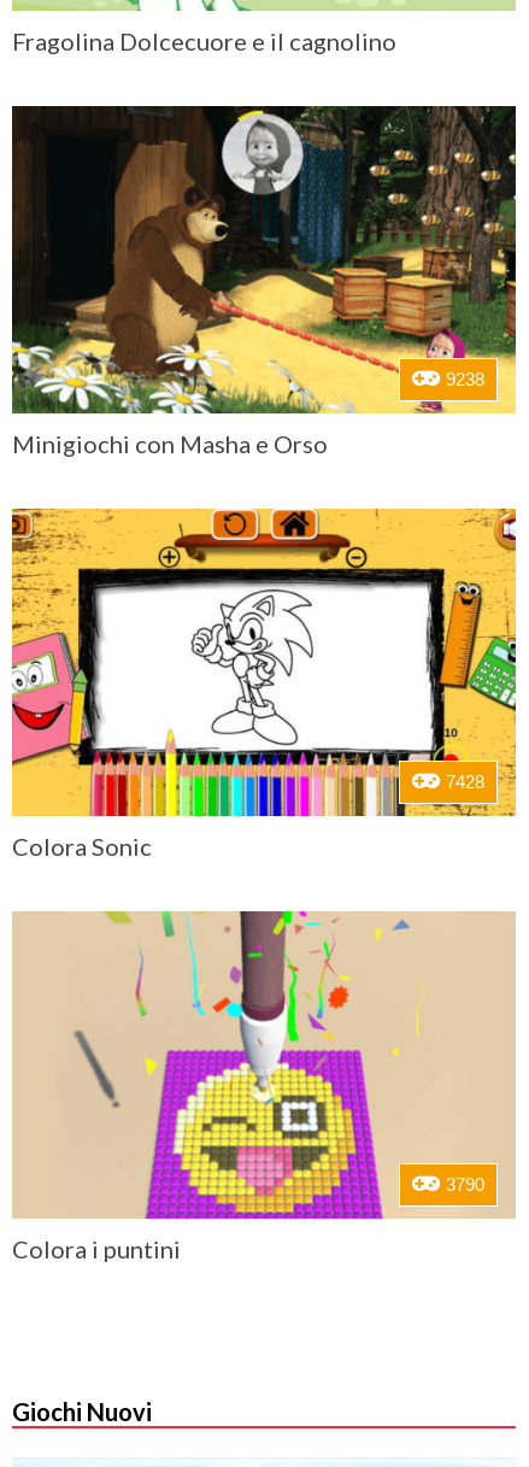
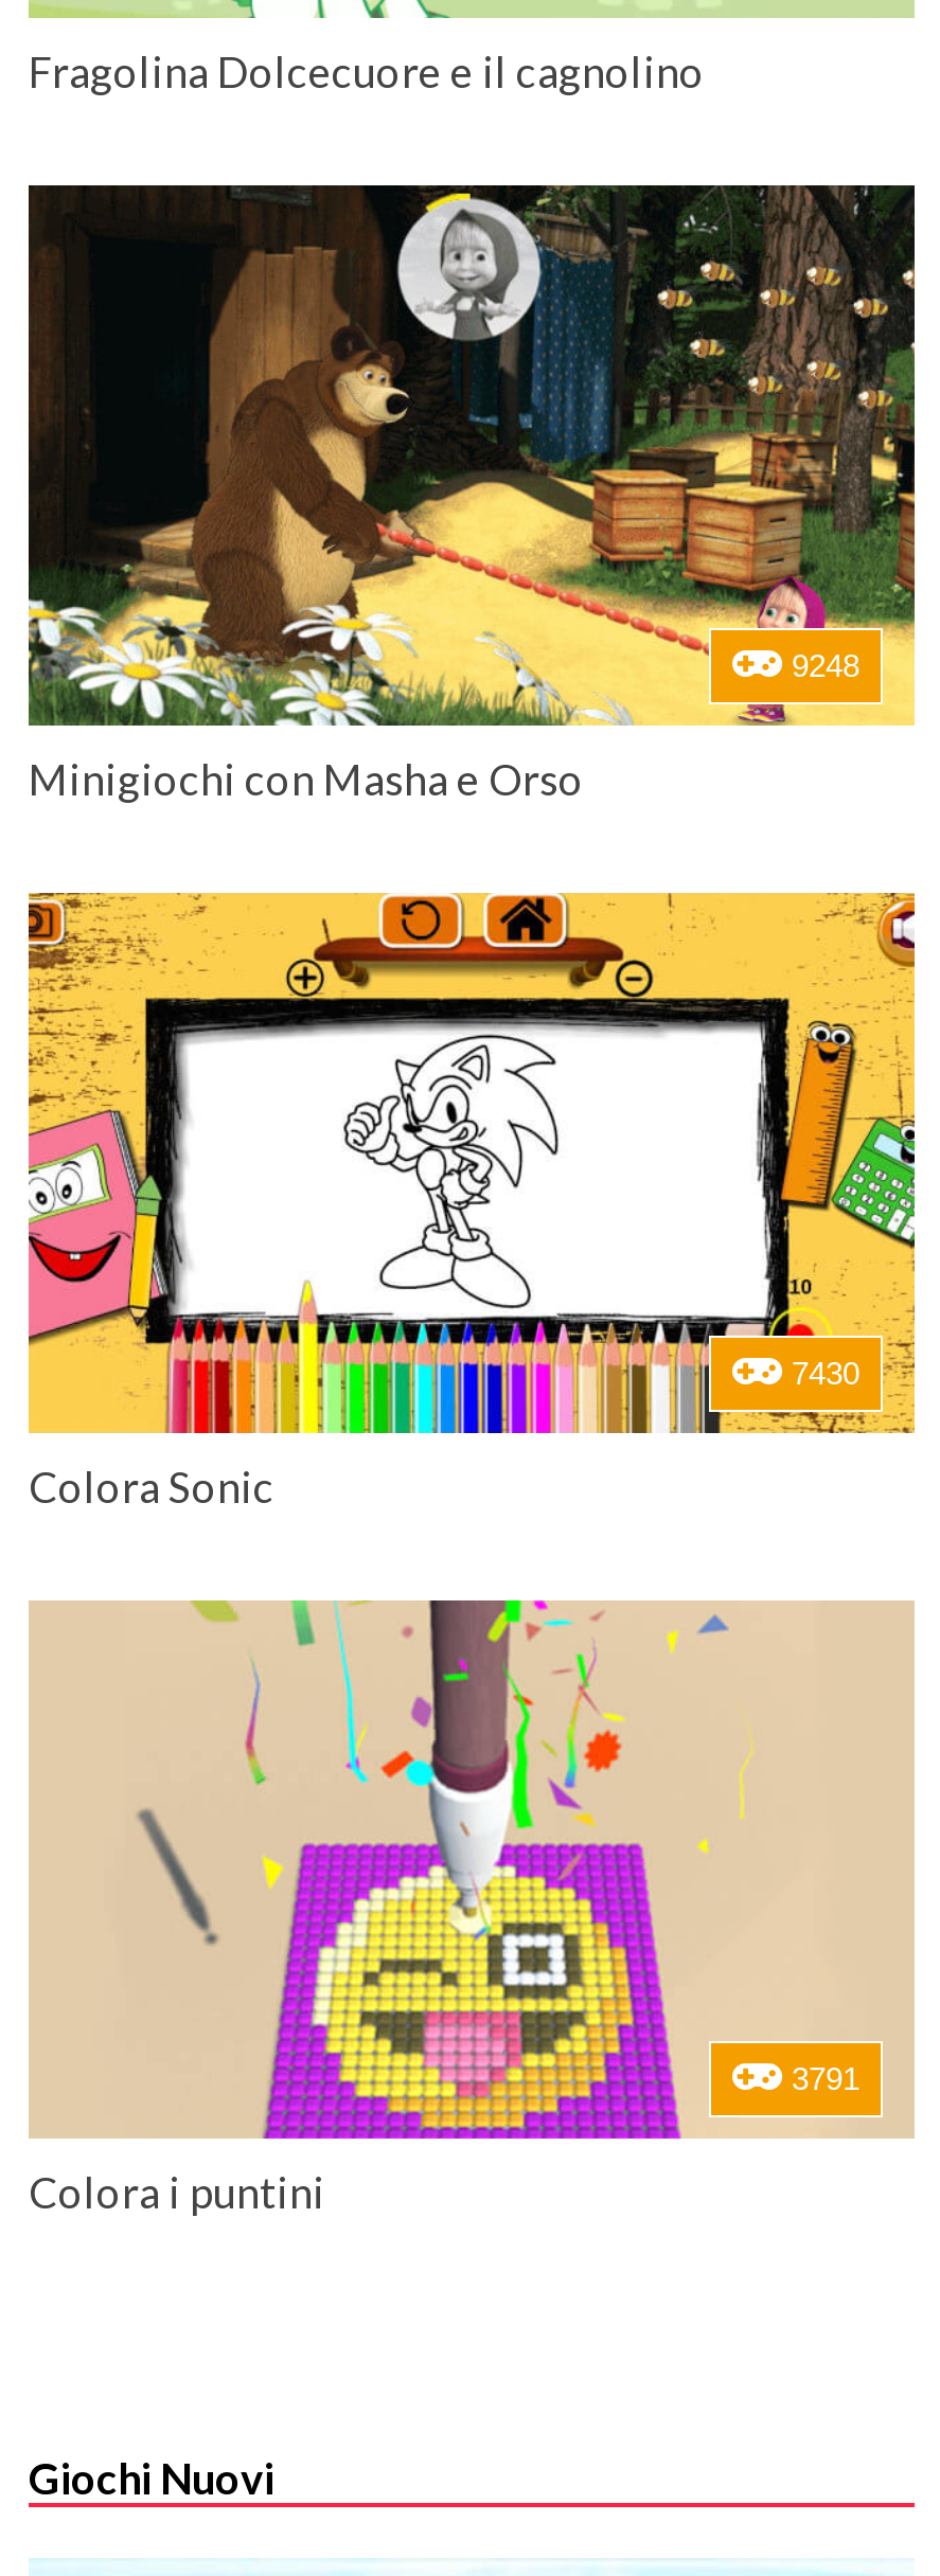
[446,369,484,389] 9238 -> [792,647,859,683] 9248
[446,771,484,792] 7428 -> [792,1354,859,1390] 7430
[446,1174,484,1194] 3790 -> [792,2061,859,2097] 3791

